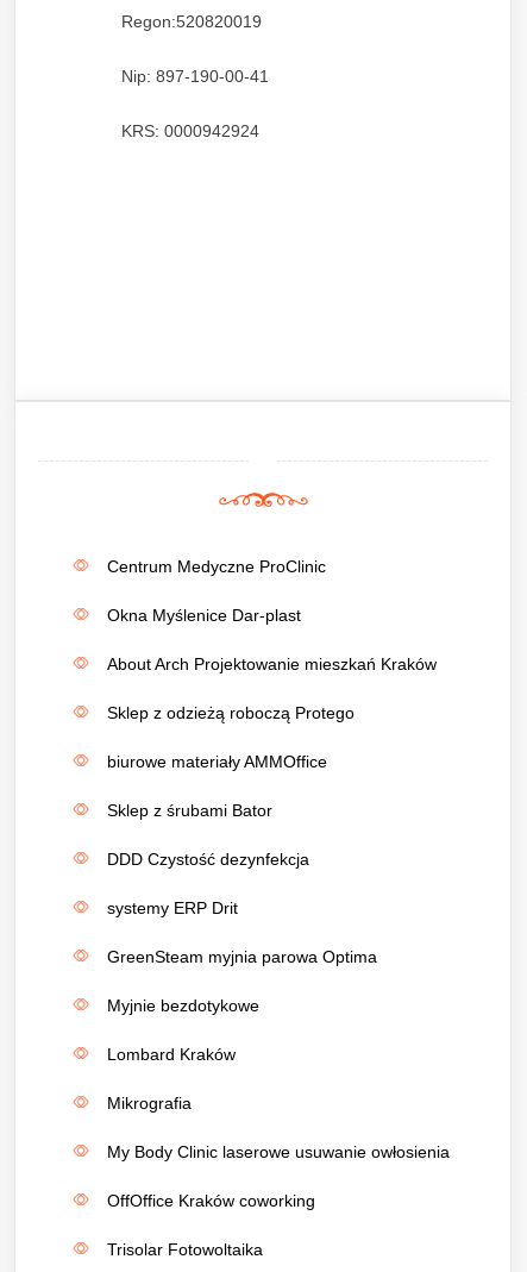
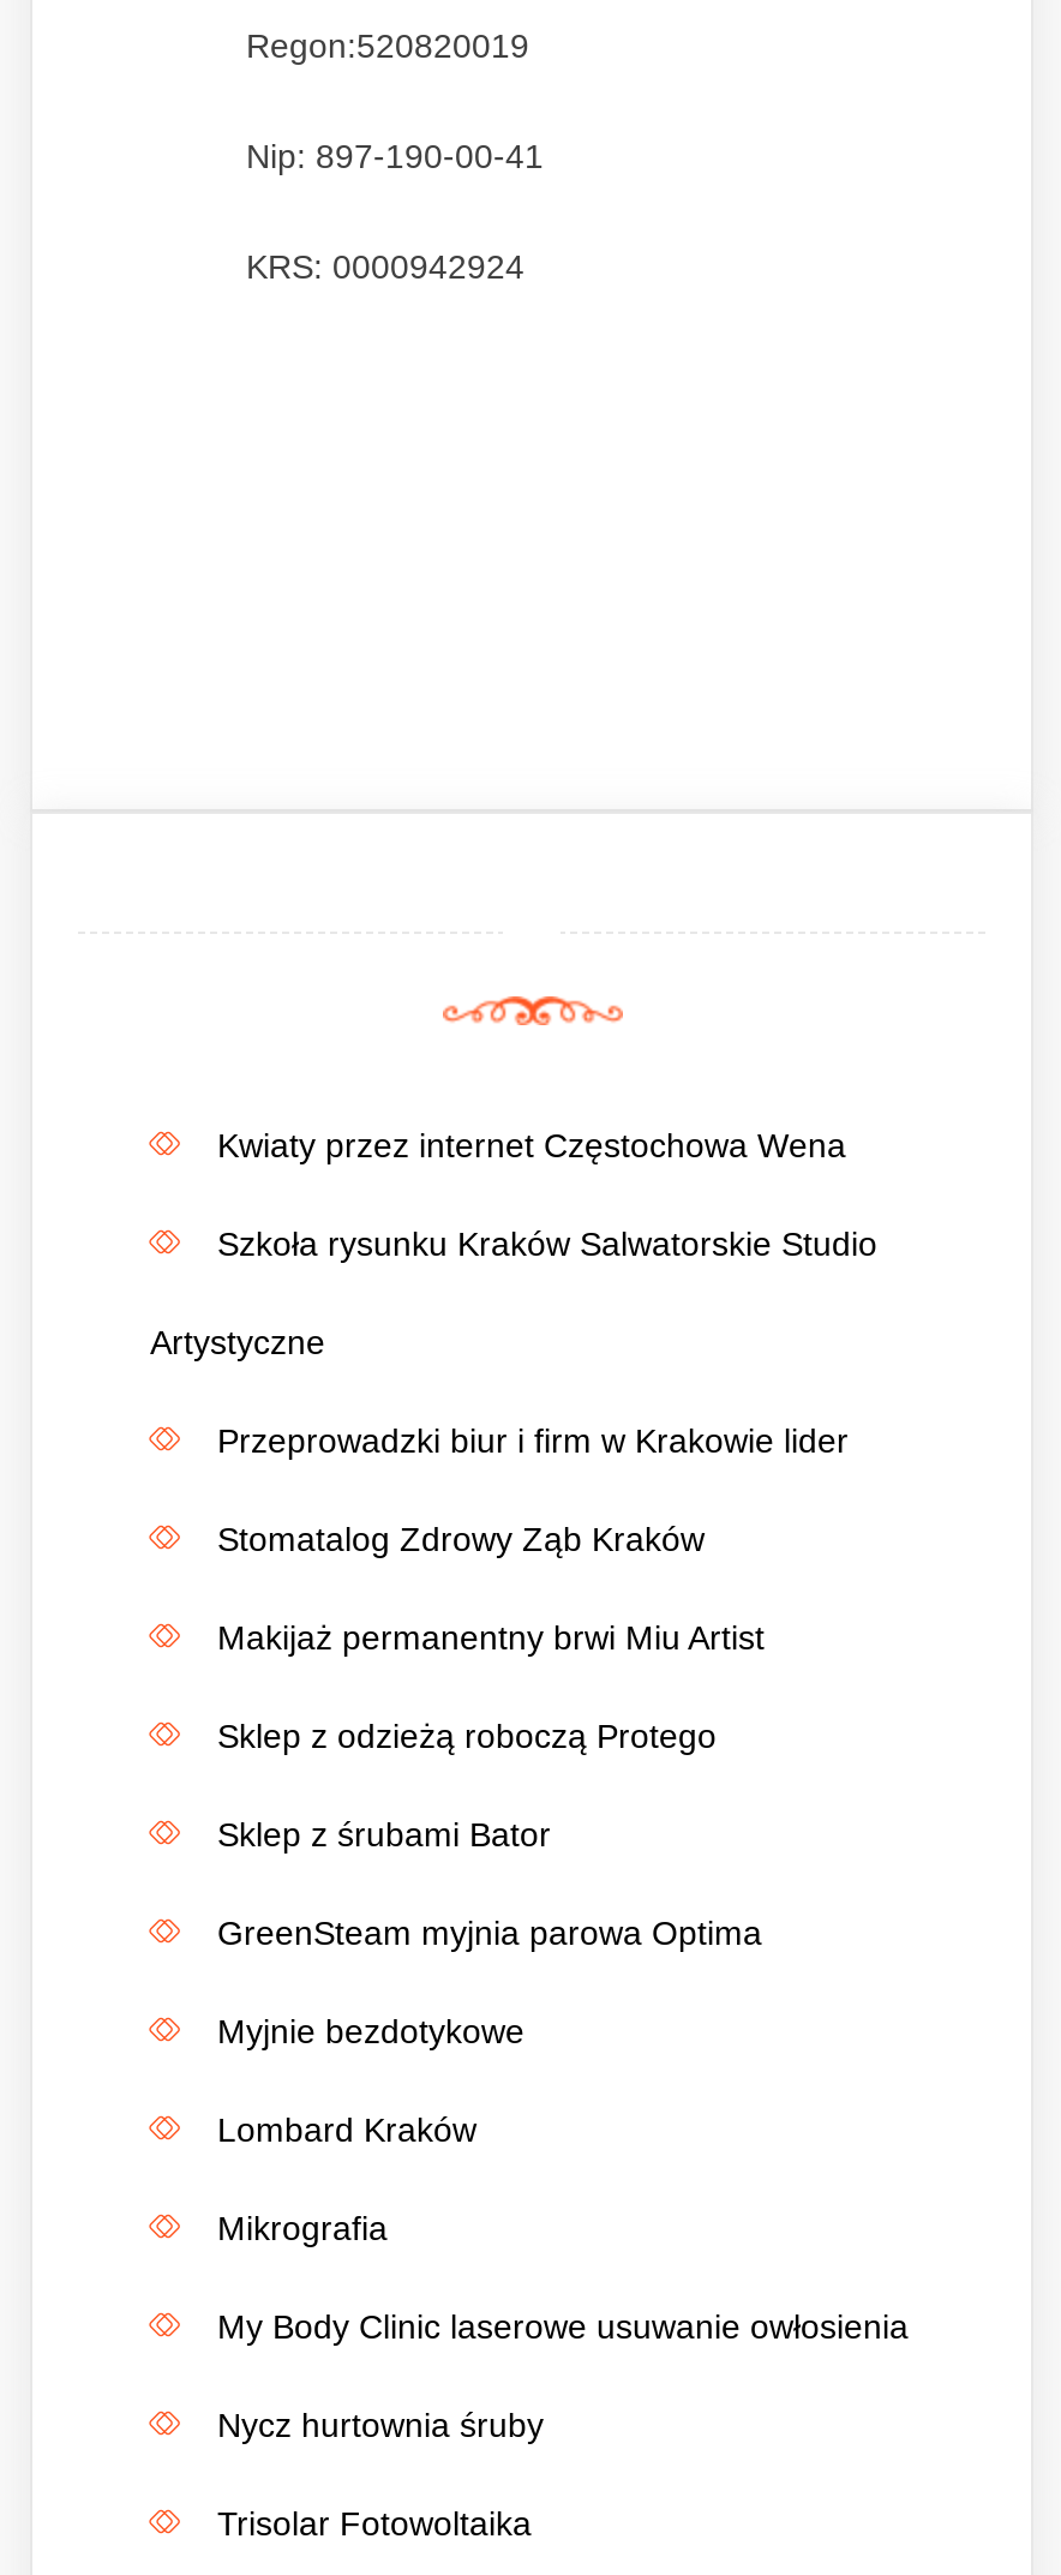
[107,556,437,673] Centrum Medyczne ProClinic | Okna Myślenice Dar-plast | About Arch Projektowanie mieszkań Kraków -> [150,1125,877,1655] Kwiaty przez internet Częstochowa Wena | Szkoła rysunku Kraków Salwatorskie Studio | Artystyczne | Przeprowadzki biur i firm w Krakowie lider | Stomatalog Zdrowy Ząb Kraków | Makijaż permanentny brwi Miu Artist
moved [107,703,355,722] -> [217,1715,717,1754]: Sklep z odzieżą roboczą Protego
[107,751,327,770] biurowe materiały AMMOffice -> none
moved [107,800,272,819] -> [217,1814,551,1852]: Sklep z śrubami Bator
[107,849,309,917] DDD Czystość dezynfekcja | systemy ERP Drit -> none
[107,1190,315,1210] OffOffice Kraków coworking -> [217,2405,544,2443] Nycz hurtownia śruby

